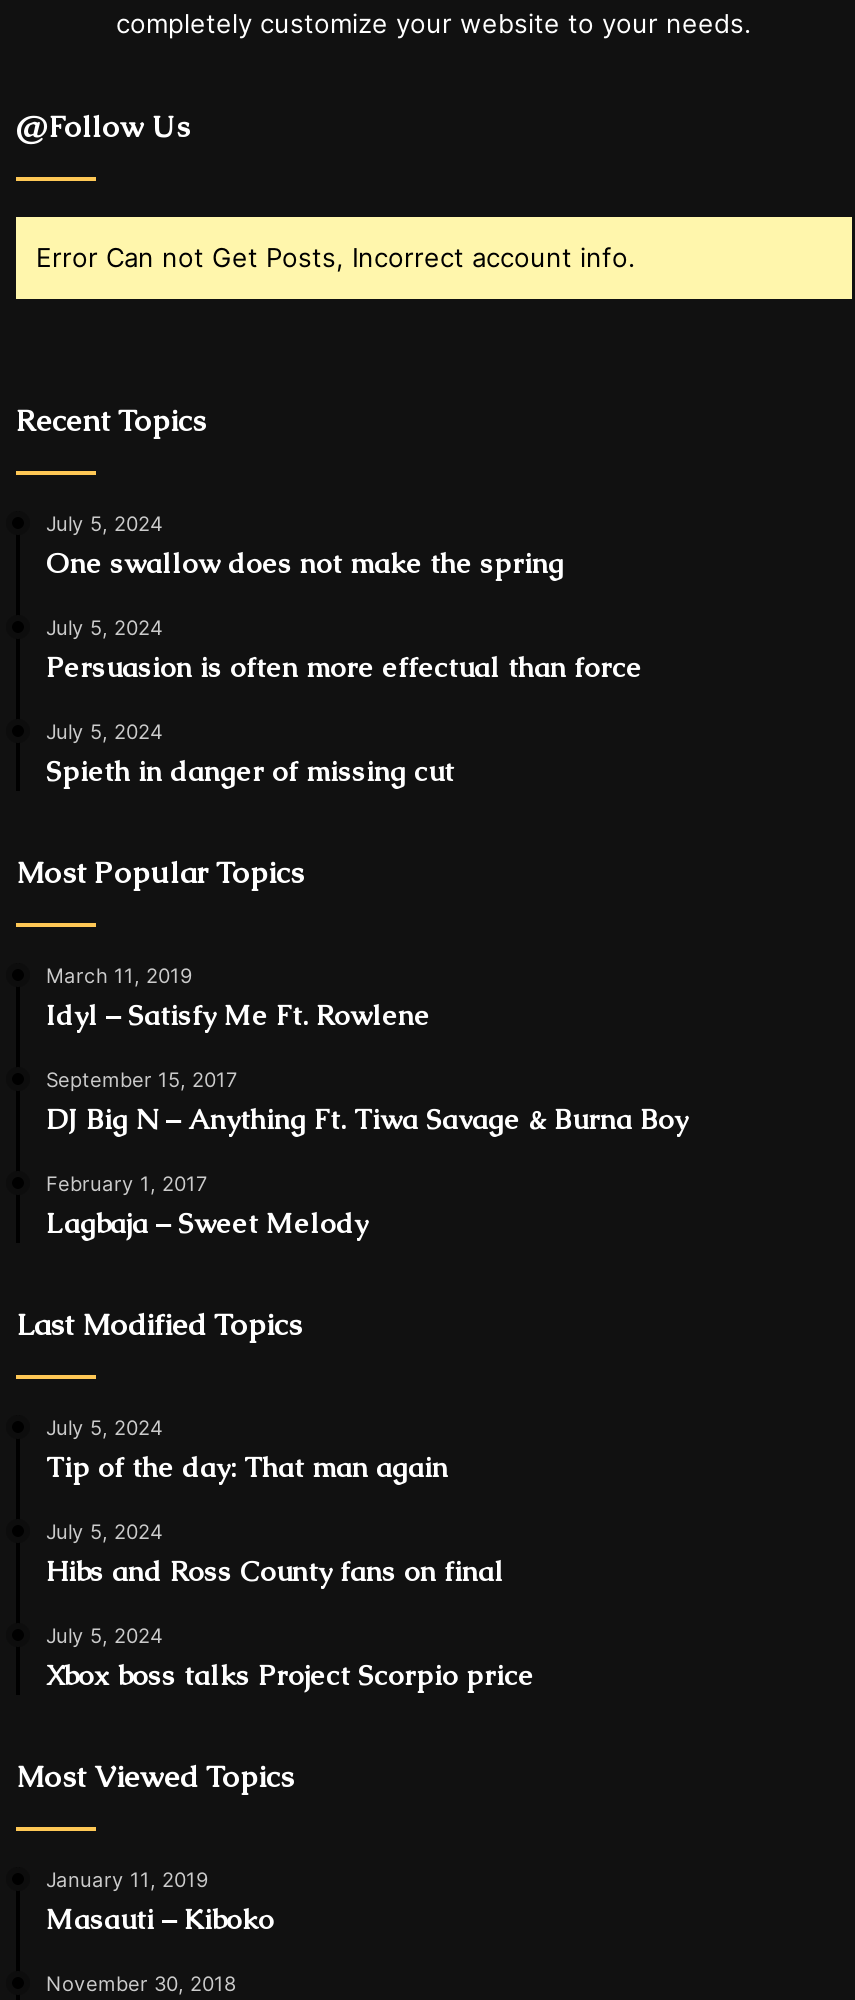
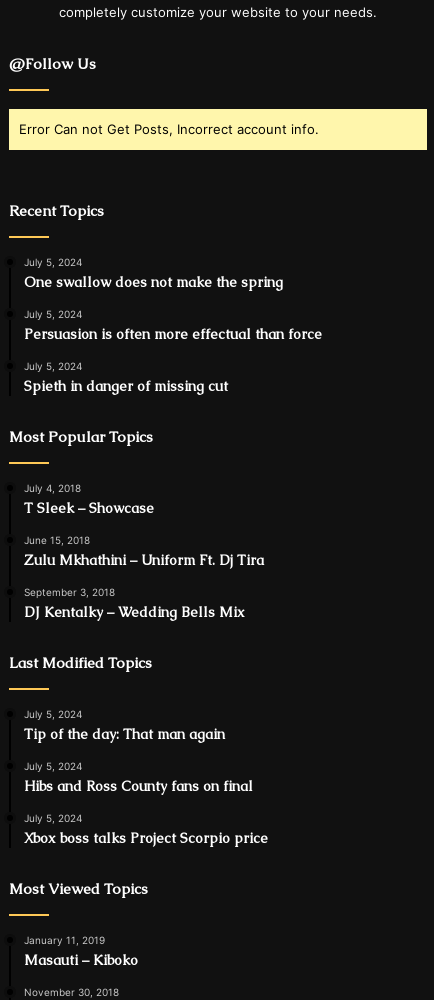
[46,963,430,1033] March 11, 2019 | Idyl – Satisfy Me Ft. Rowlene -> [24,482,154,517] July 4, 2018 | T Sleek – Showcase
[46,1067,688,1137] September 15, 2017 | DJ Big N – Anything Ft. Tiwa Savage & Burna Boy -> [24,534,264,569] June 15, 2018 | Zulu Mkhathini – Uniform Ft. Dj Tira
[46,1171,368,1241] February 1, 2017 | Lagbaja – Sweet Melody -> [24,586,245,621] September 3, 2018 | DJ Kentalky – Wedding Bells Mix

